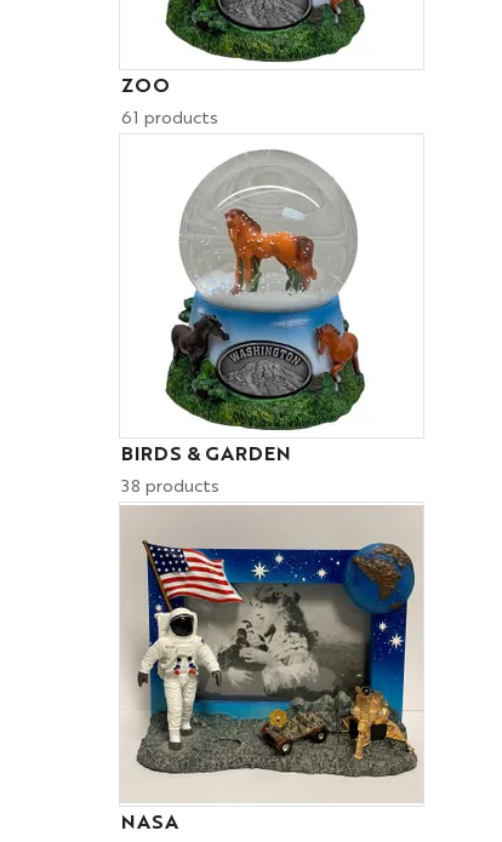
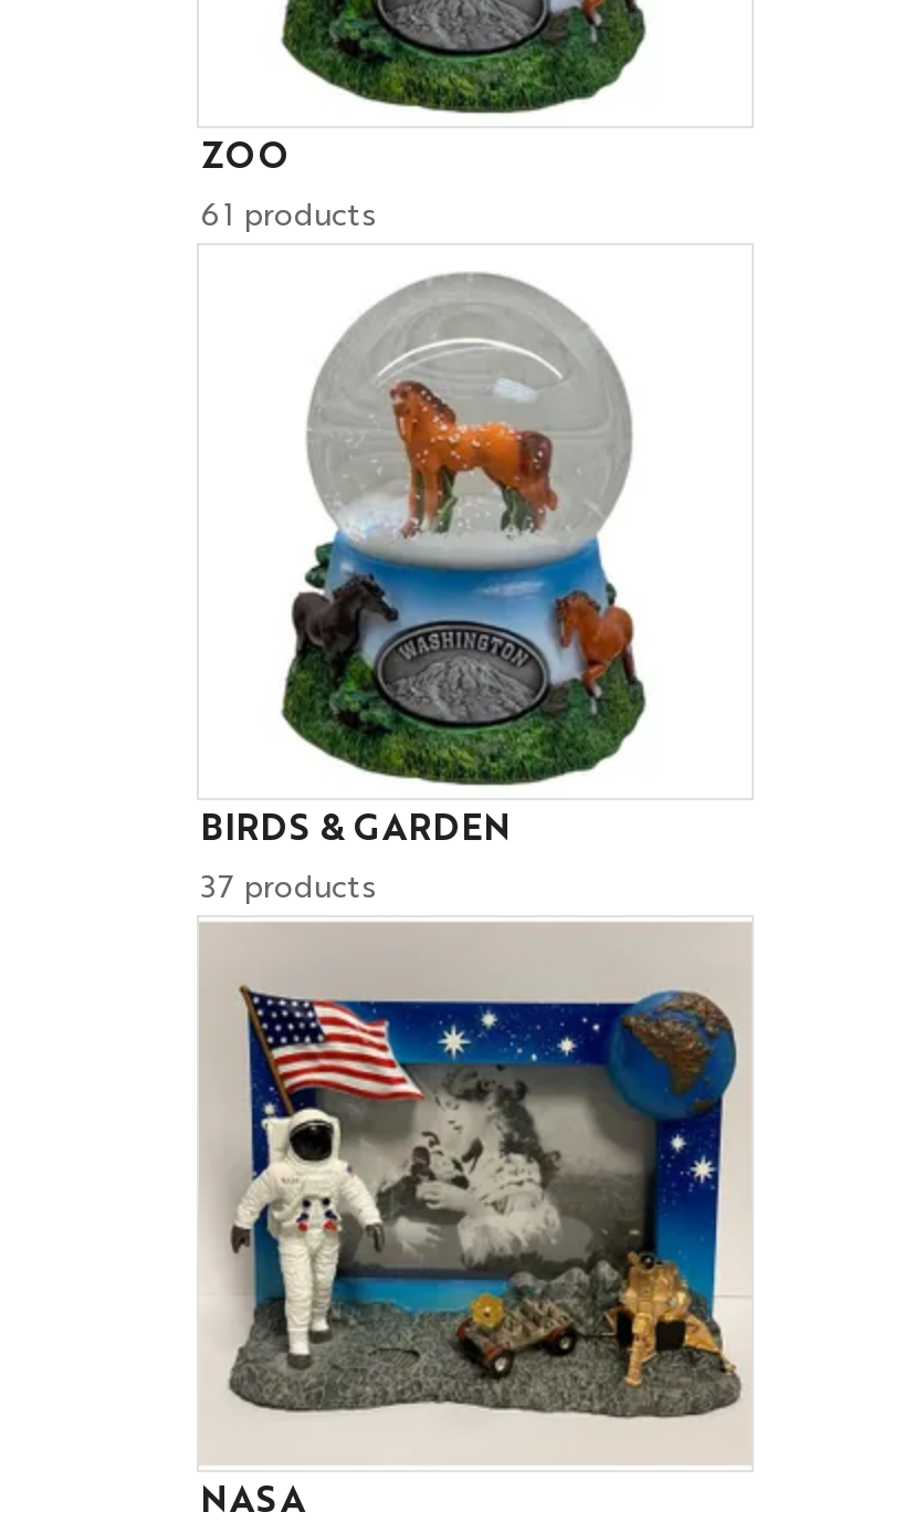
[121,479,219,496] 38 products -> [201,874,378,905] 37 products

